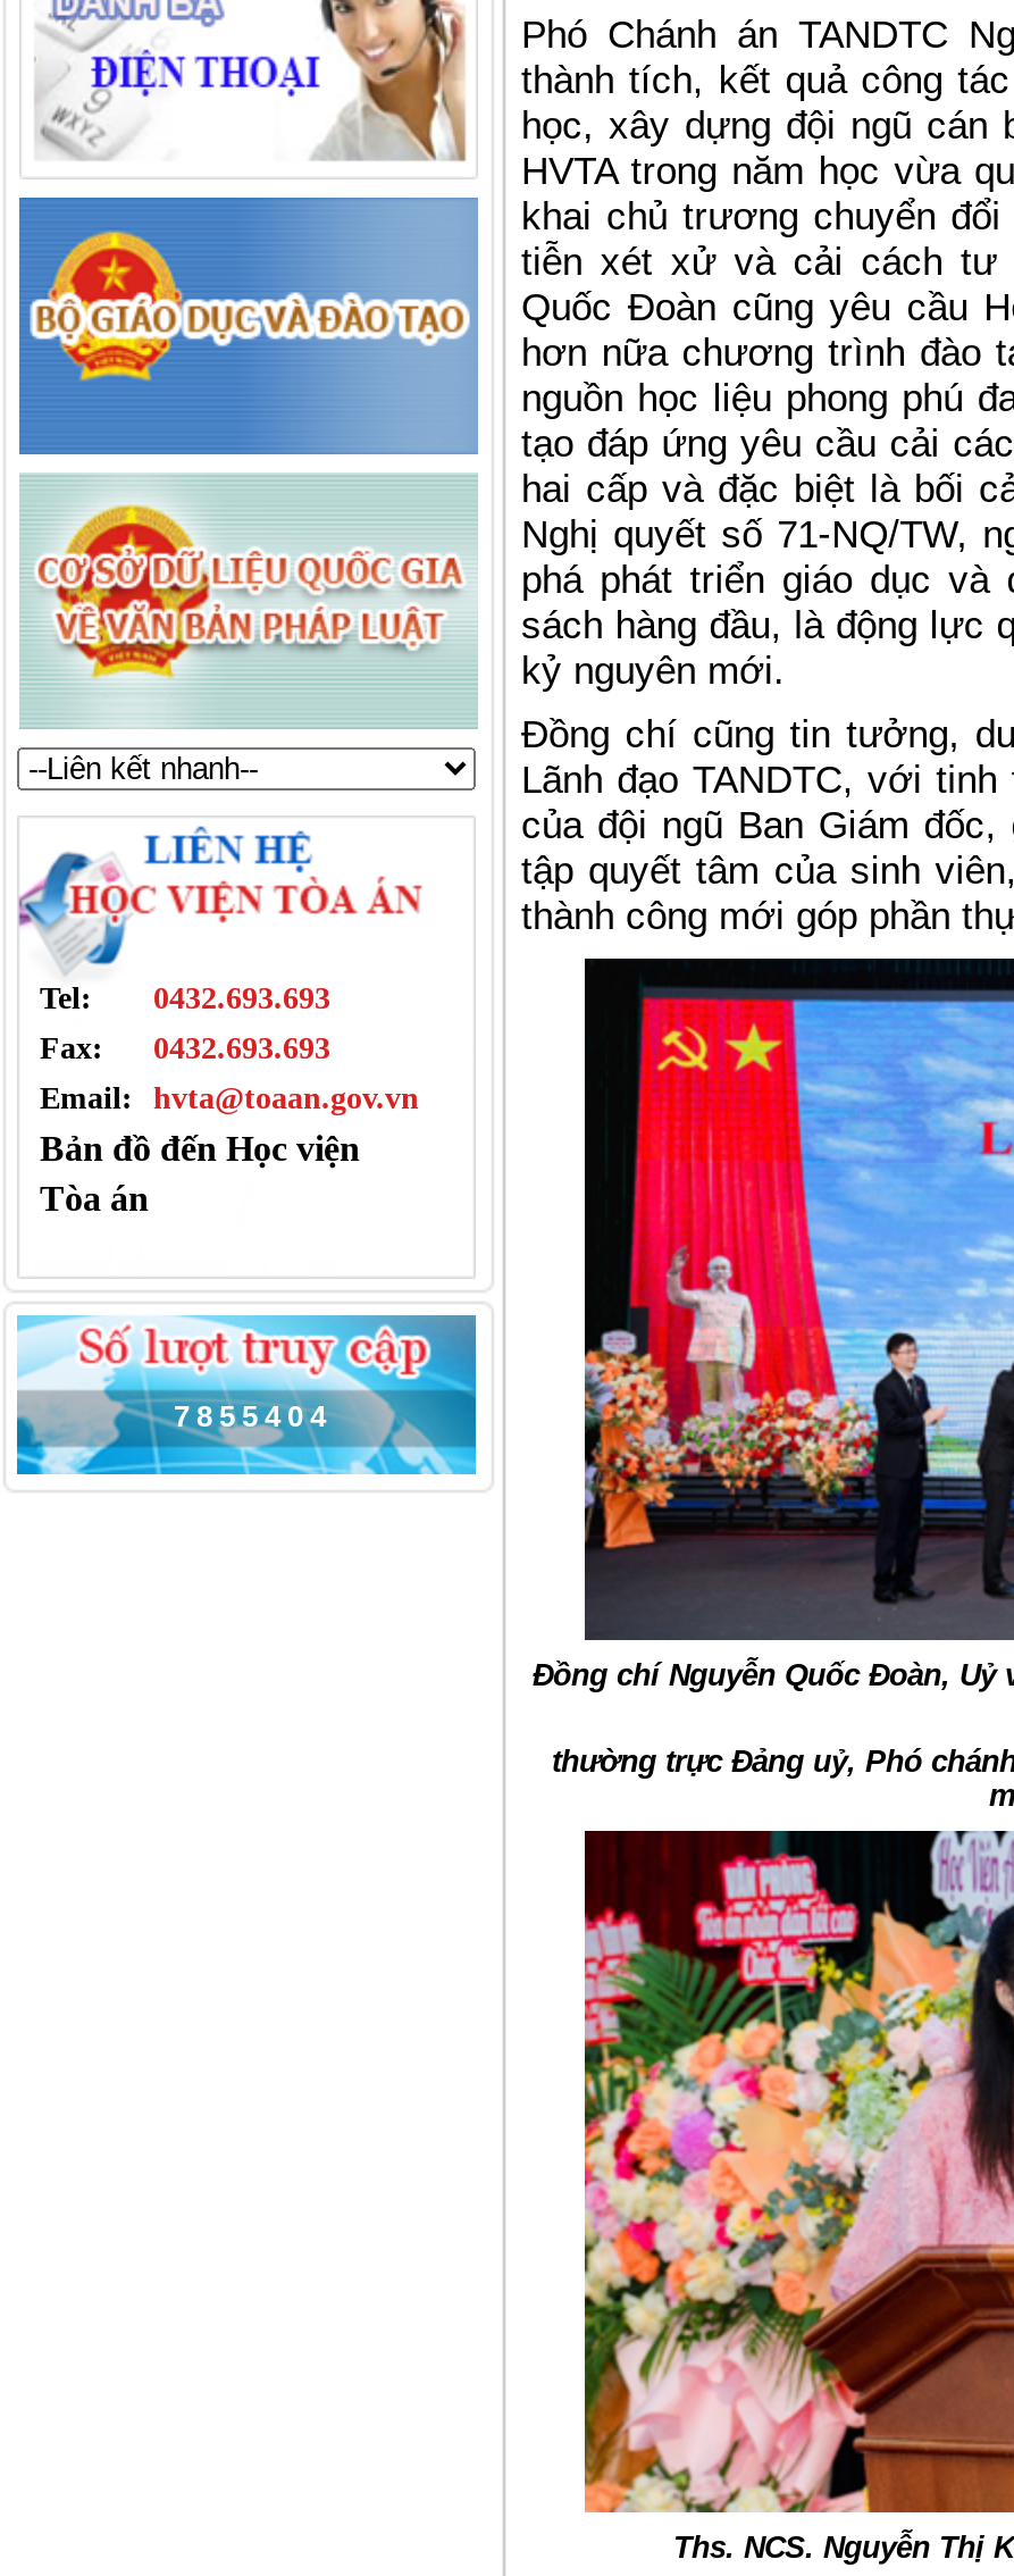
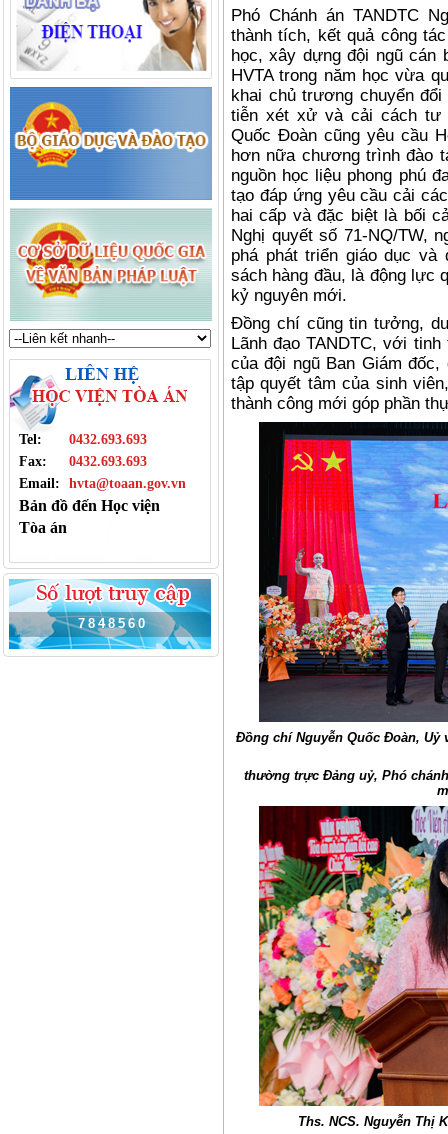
[174,1399,326,1433] 7 8 5 5 4 0 4 -> [78,616,145,631] 7 8 4 8 5 6 0

